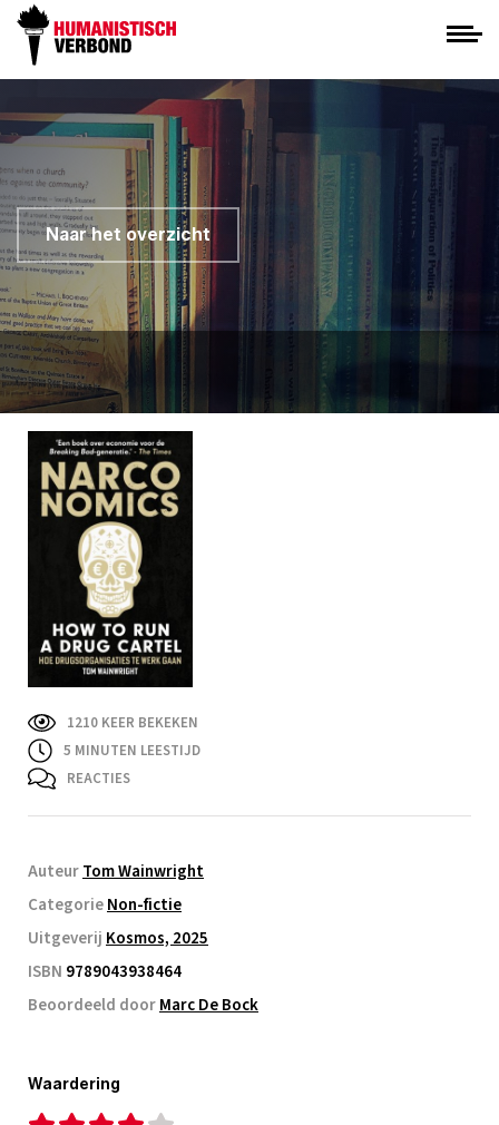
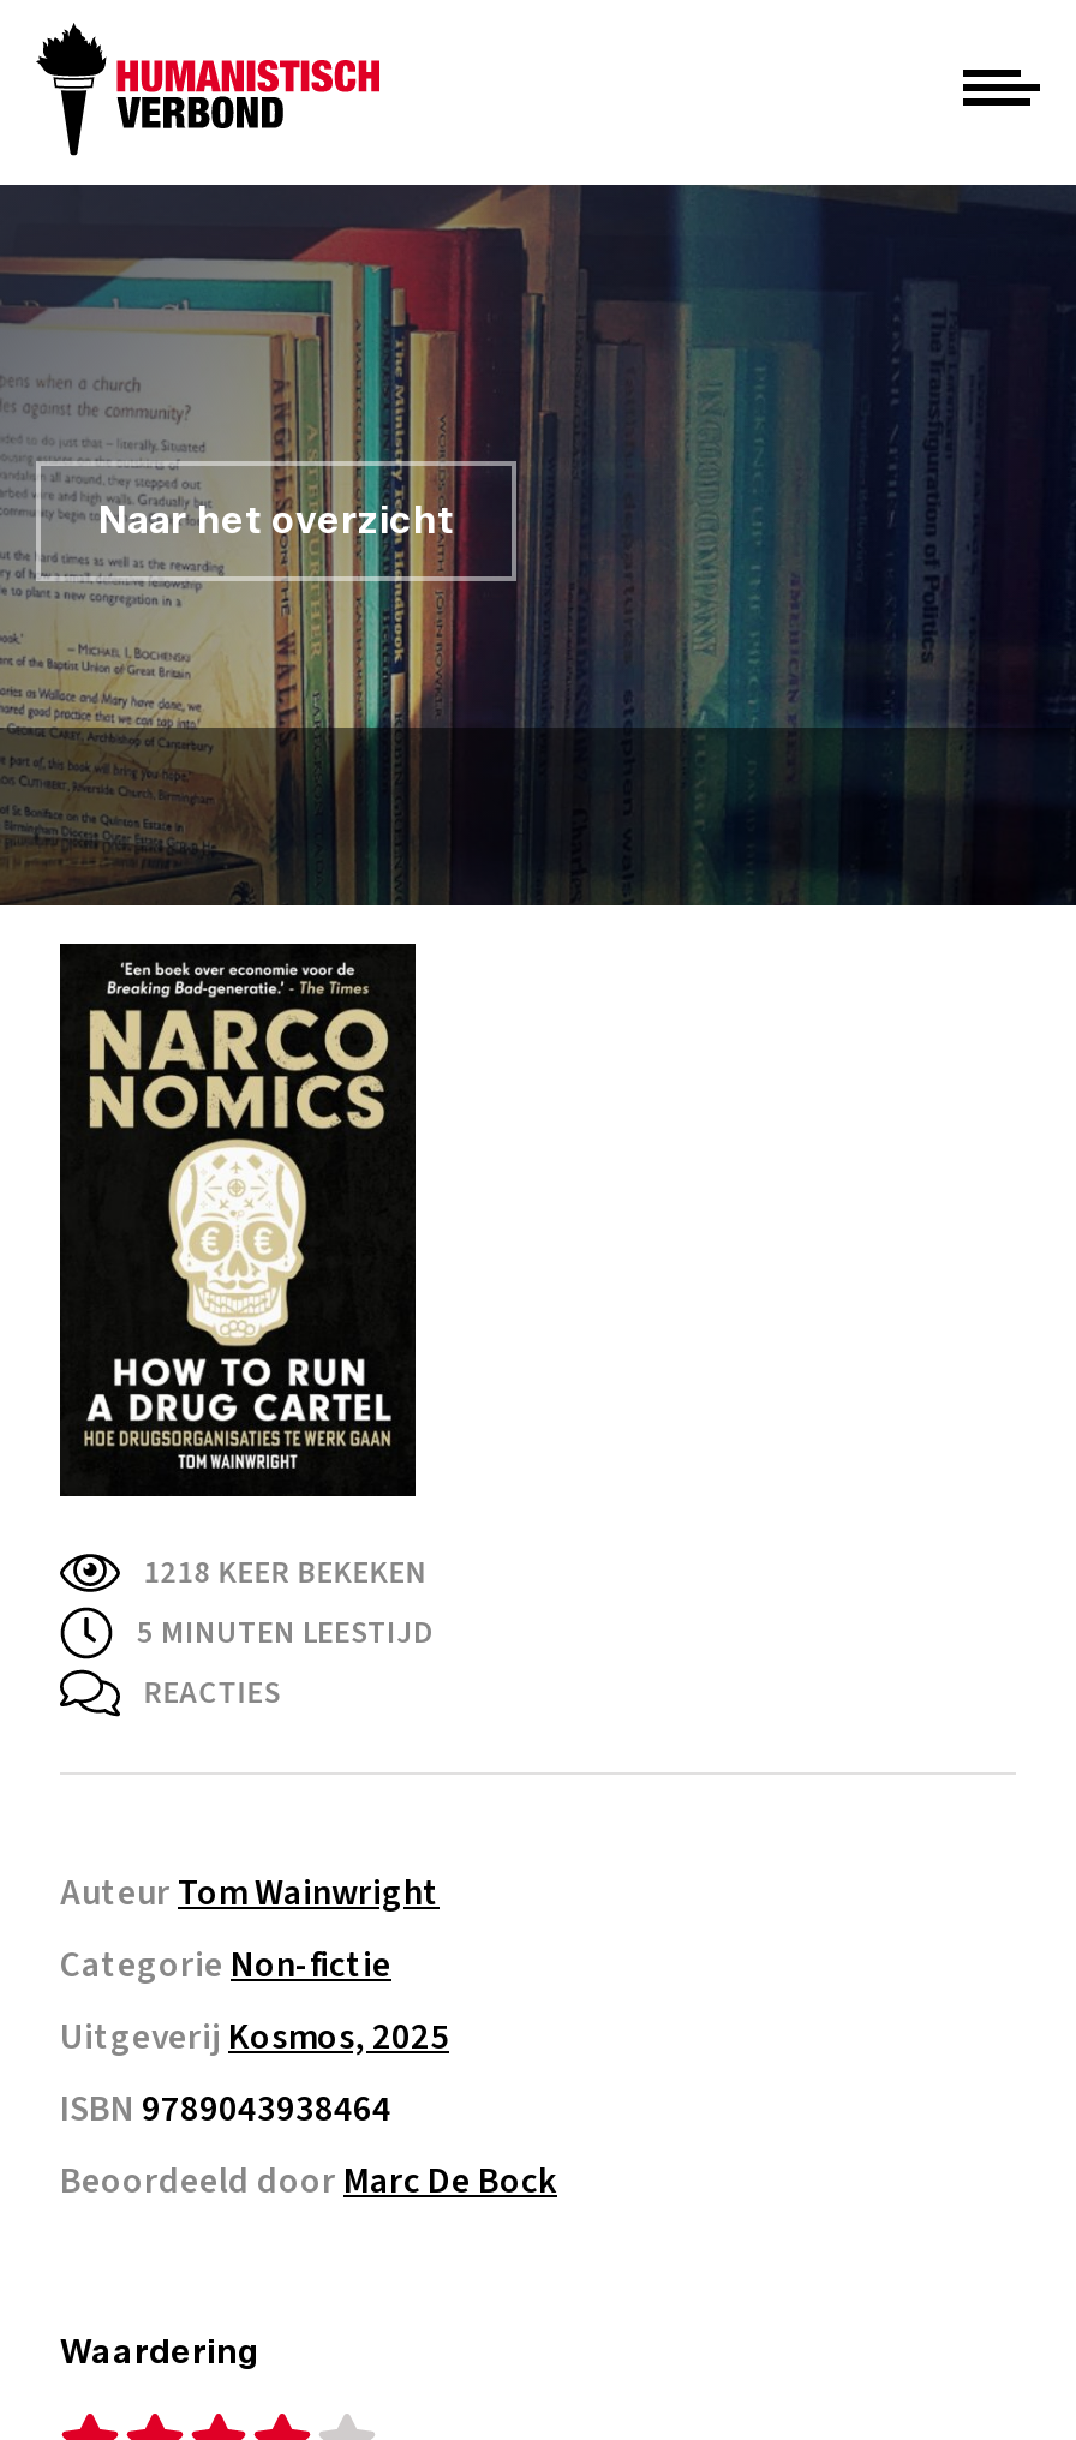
[67,713,198,733] 1210 KEER BEKEKEN -> [144,1551,427,1595] 1218 KEER BEKEKEN

